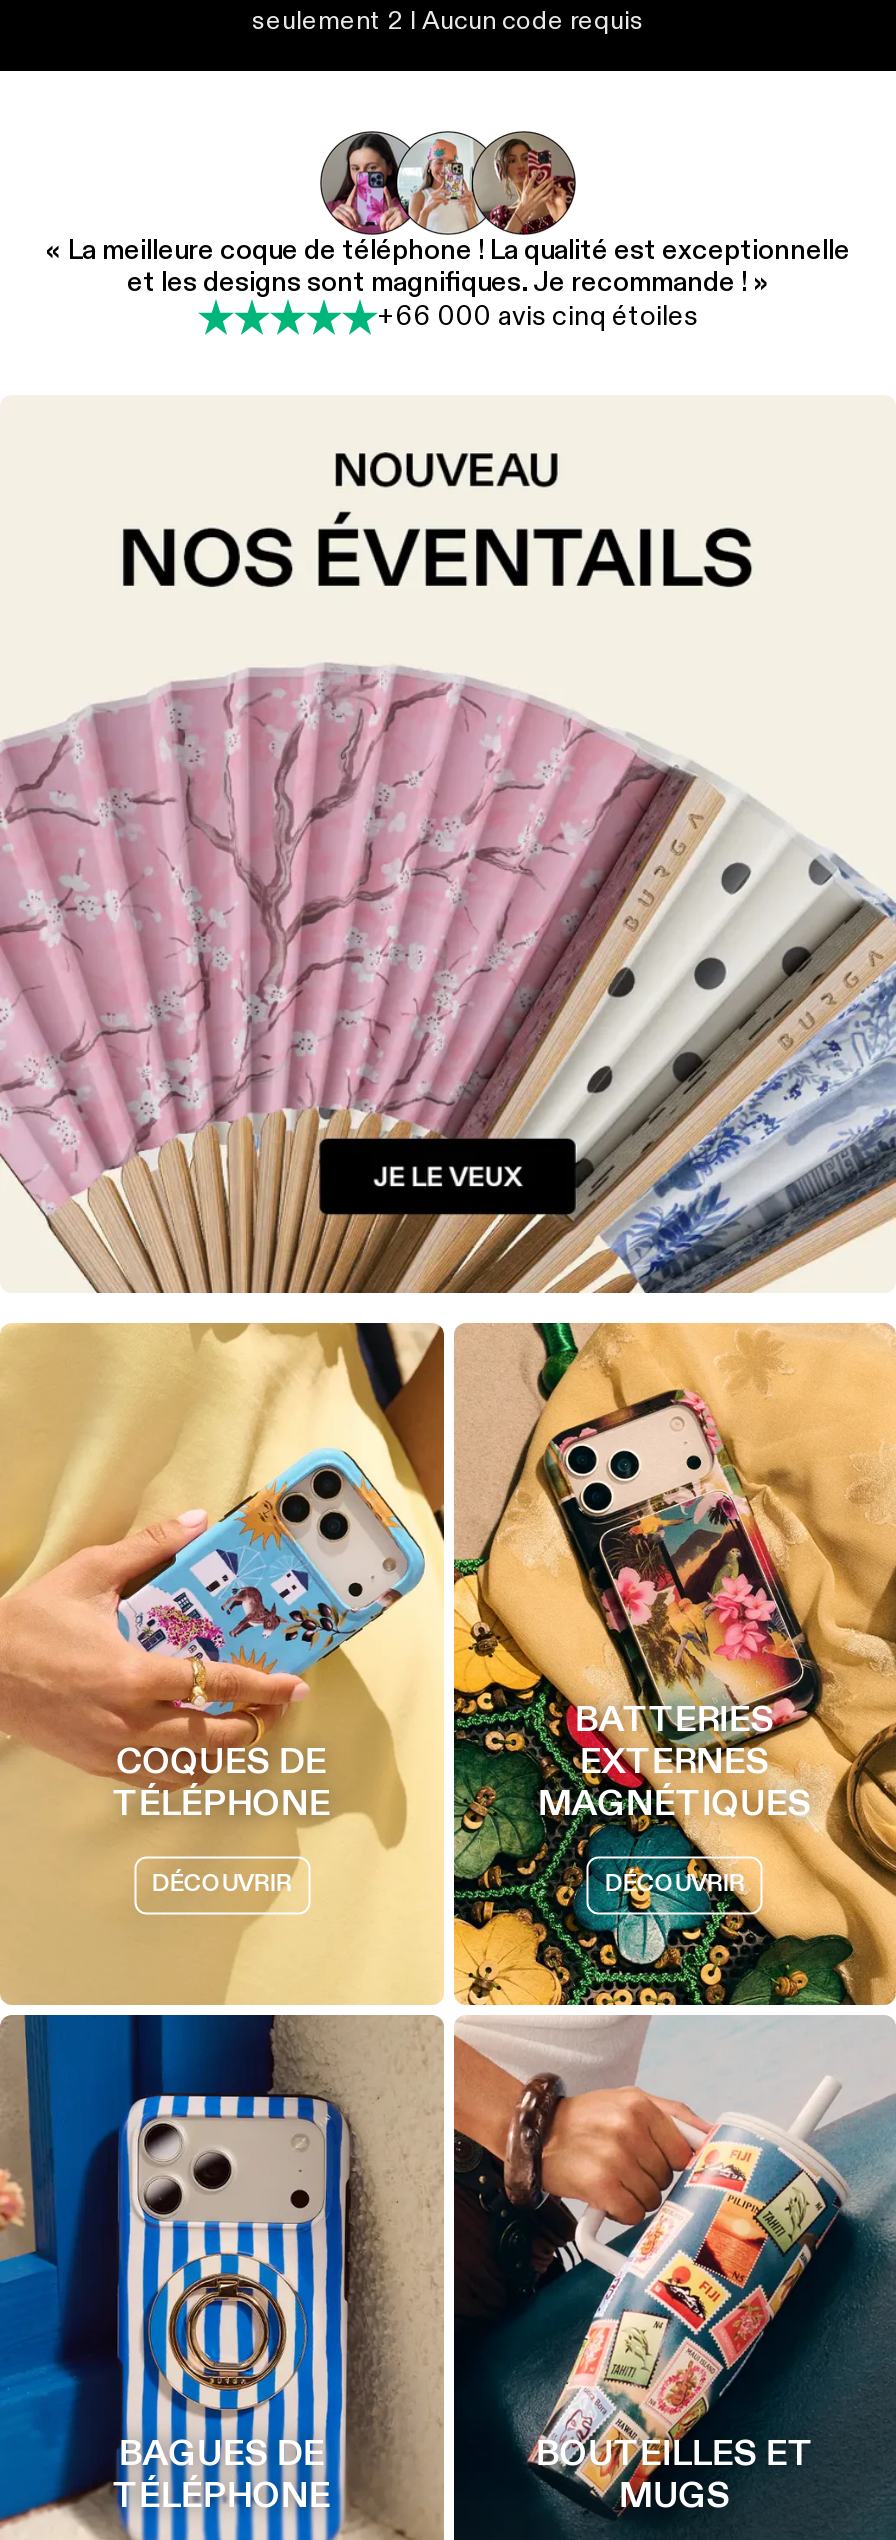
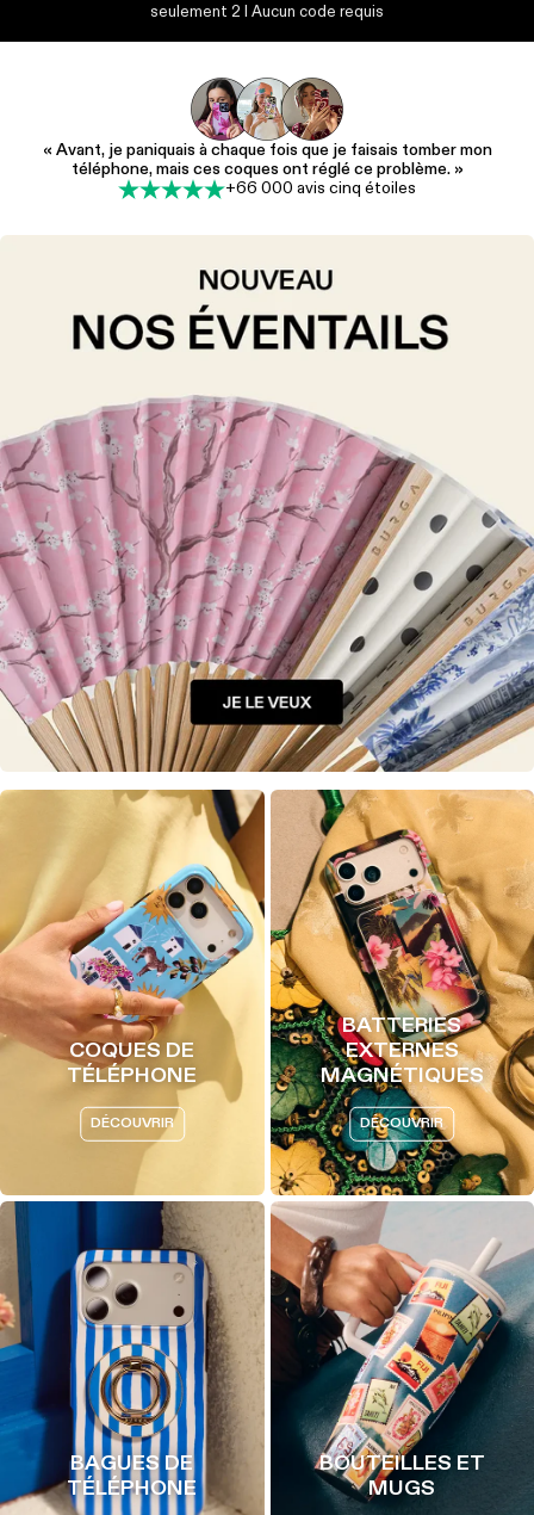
[46,238,850,298] « La meilleure coque de téléphone ! La qualité est exceptionnelle | et les designs sont magnifiques. Je recommande ! » -> [42,142,492,178] « Avant, je paniquais à chaque fois que je faisais tomber mon | téléphone, mais ces coques ont réglé ce problème. »

